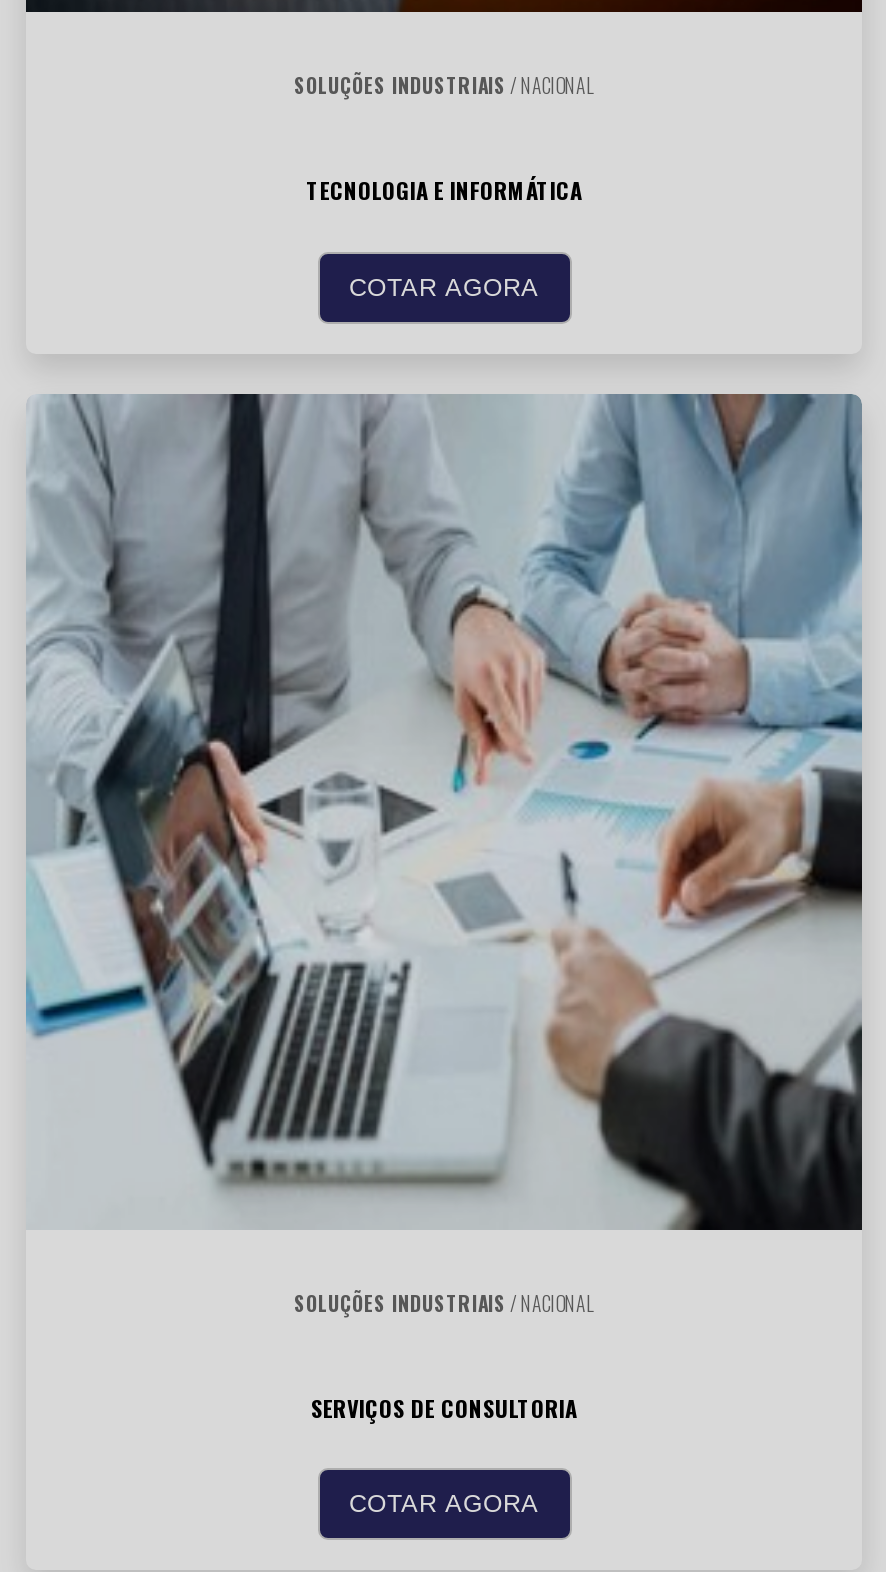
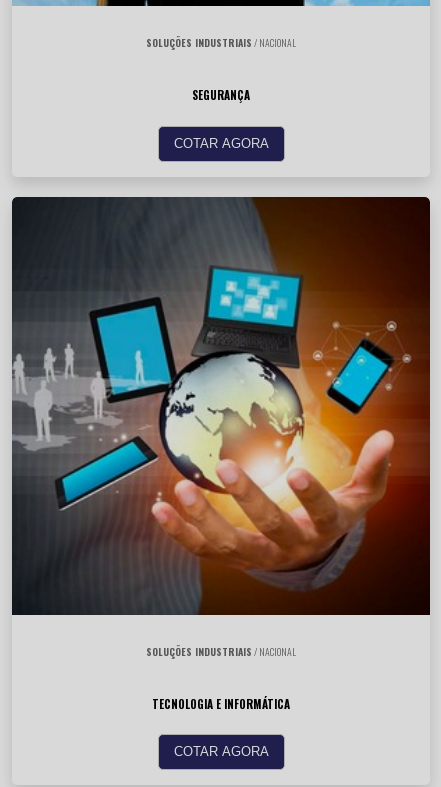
none -> [192,87,250,103] SEGURANÇA
moved [306,174,582,206] -> [152,696,290,712]: TECNOLOGIA E INFORMÁTICA
[26,392,864,1232] [image] -> [11,196,431,616] [image]
[311,1391,577,1423] SERVIÇOS DE CONSULTORIA -> none

